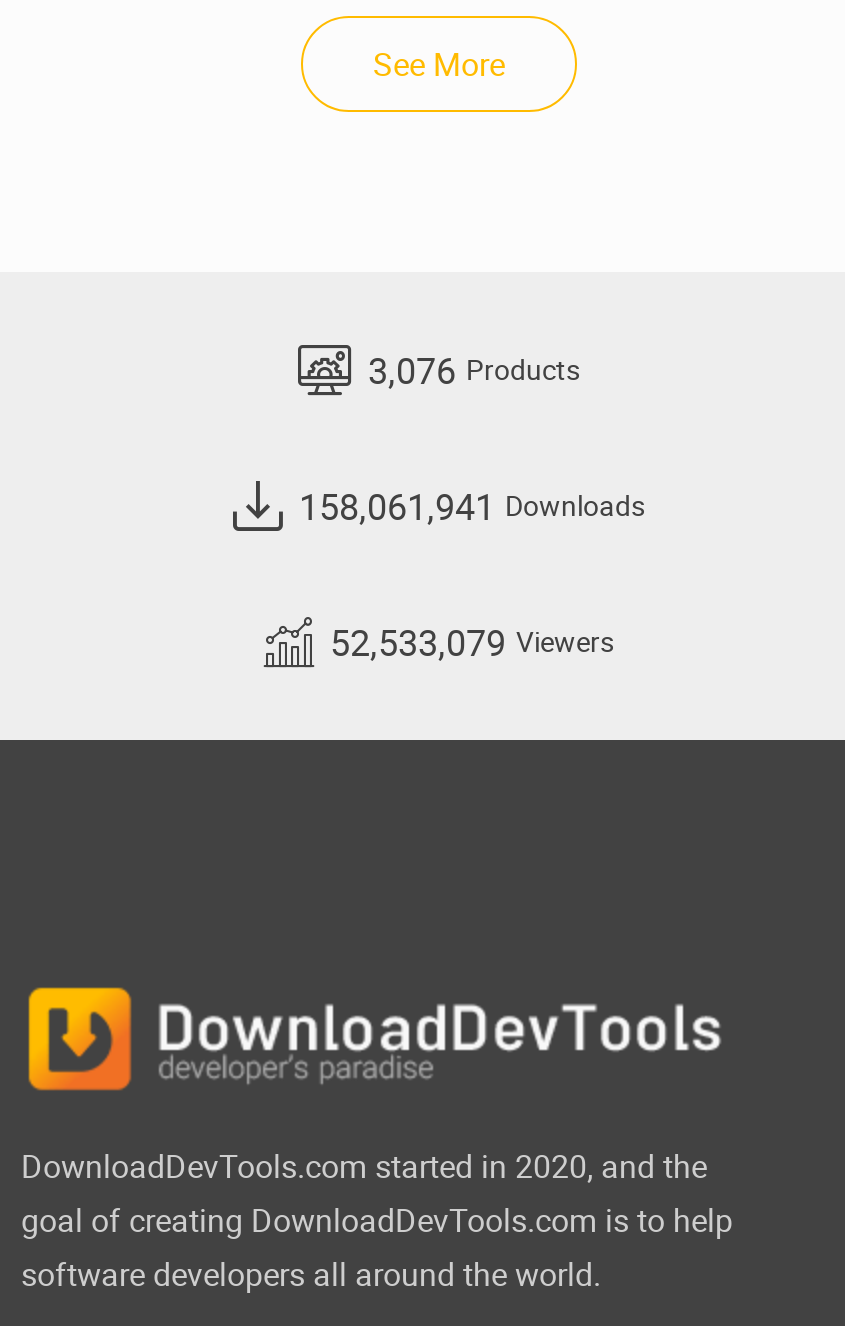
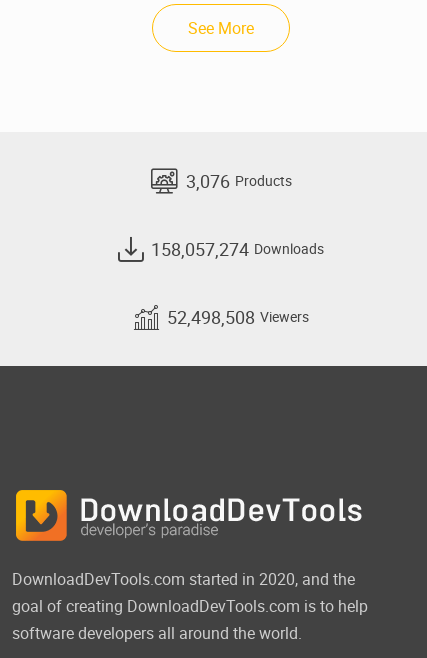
[299,482,645,530] 158,061,941 Downloads -> [151,237,324,261] 158,057,274 Downloads
[330,618,614,666] 52,533,079 Viewers -> [166,305,308,329] 52,498,508 Viewers

